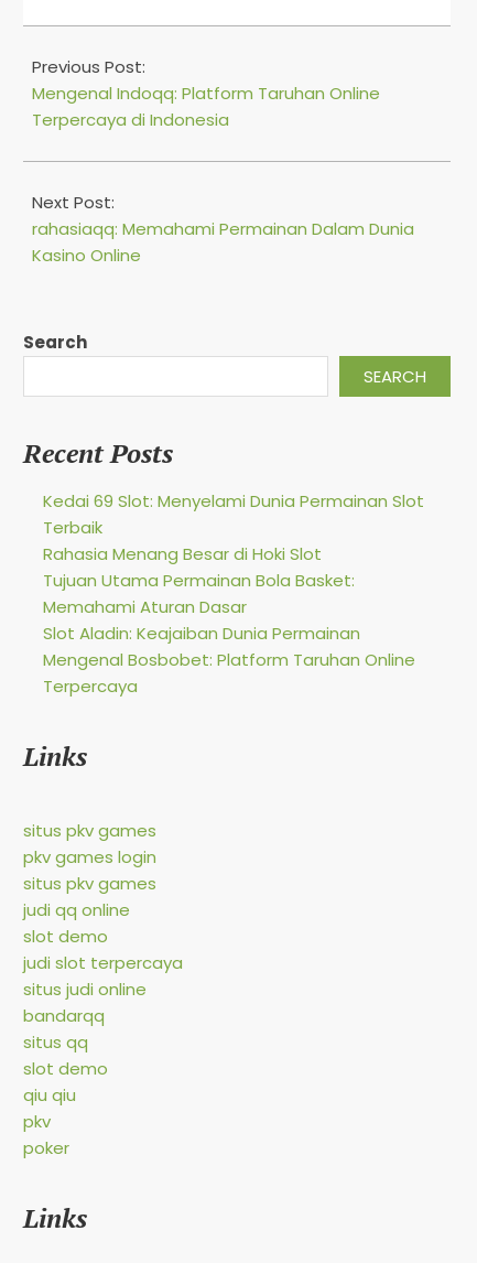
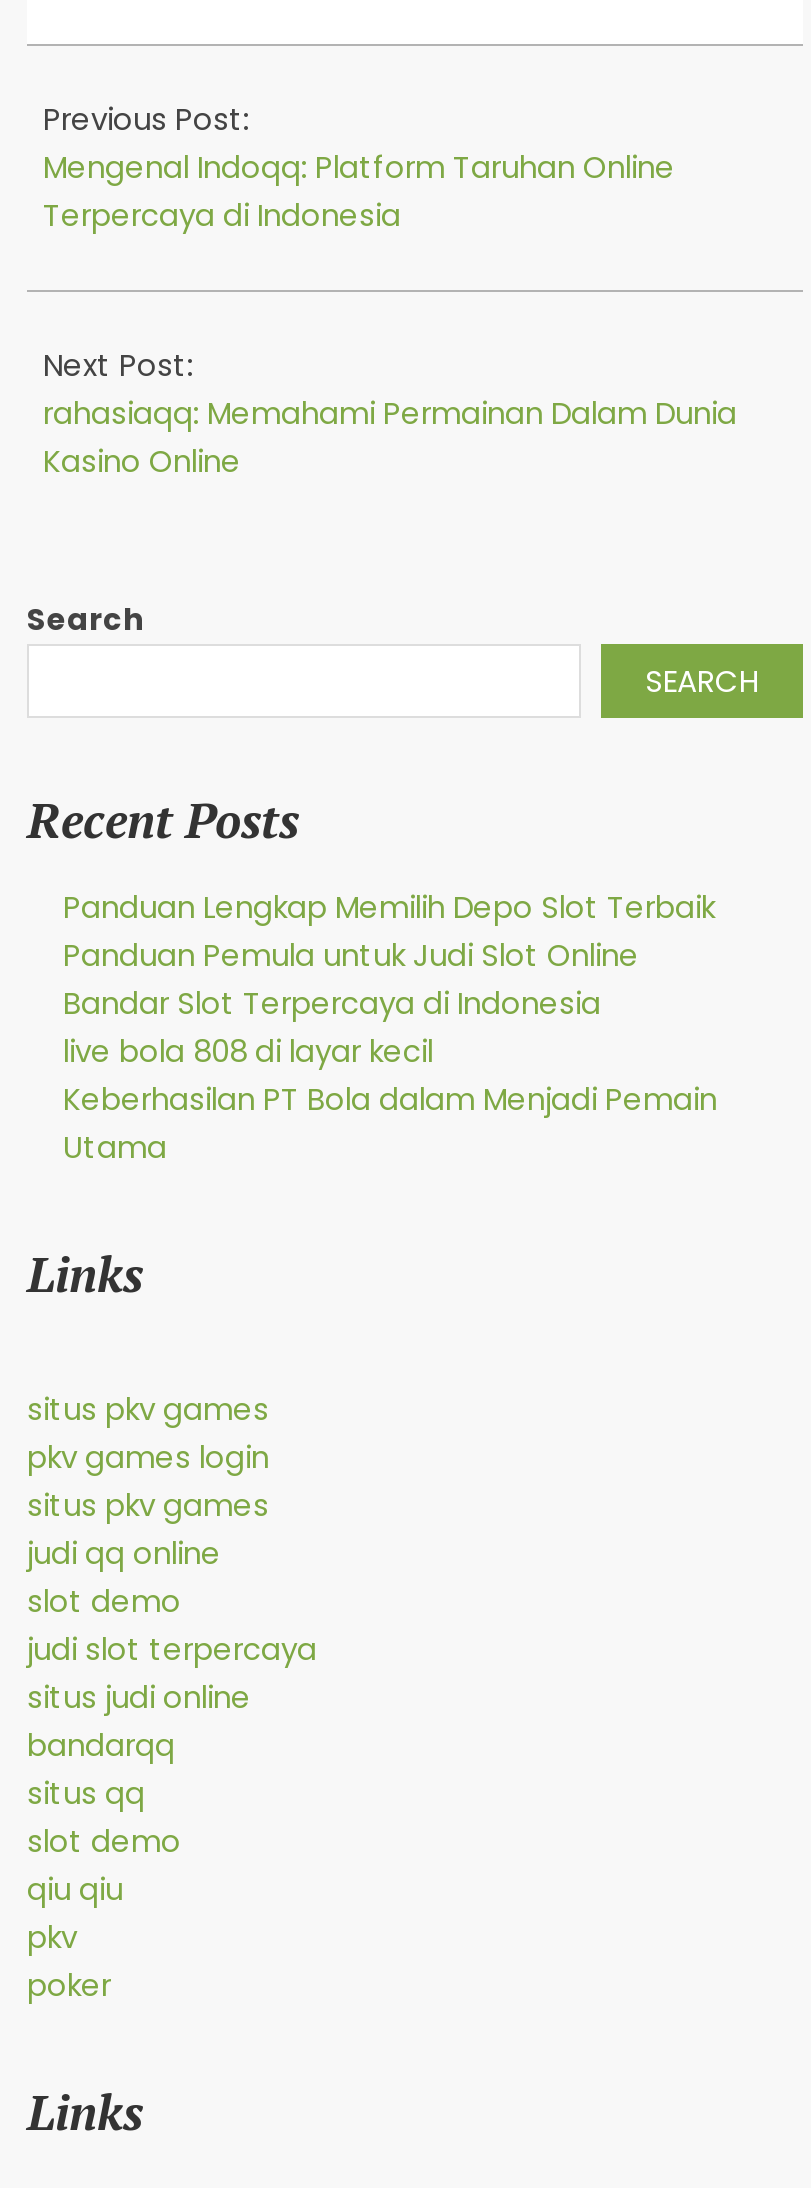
[43,489,424,698] Kedai 69 Slot: Menyelami Dunia Permainan Slot | Terbaik | Rahasia Menang Besar di Hoki Slot | Tujuan Utama Permainan Bola Basket: | Memahami Aturan Dasar | Slot Aladin: Keajaiban Dunia Permainan | Mengenal Bosbobet: Platform Taruhan Online | Terpercaya -> [63,886,717,1168] Panduan Lengkap Memilih Depo Slot Terbaik | Panduan Pemula untuk Judi Slot Online | Bandar Slot Terpercaya di Indonesia | live bola 808 di layar kecil | Keberhasilan PT Bola dalam Menjadi Pemain | Utama

